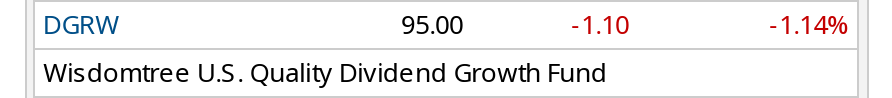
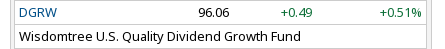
[401,7,463,43] 95.00 -> [198,3,229,21] 96.06
[571,7,629,43] -1.10 -> [281,3,312,21] +0.49
[769,7,849,43] -1.14% -> [380,3,422,21] +0.51%

